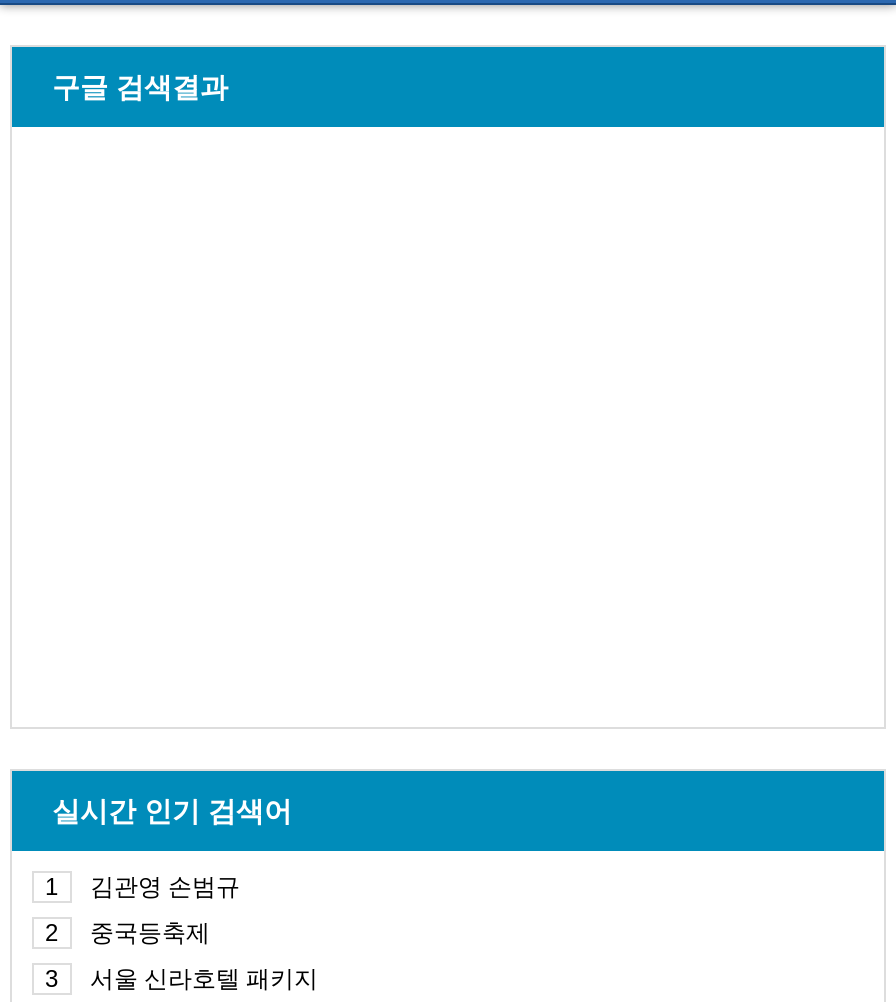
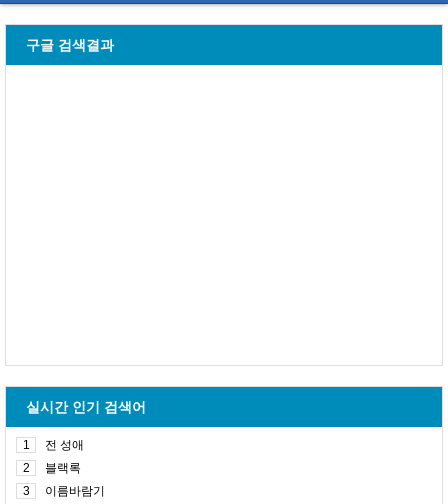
[90,873,240,901] 김관영 손범규 -> [45,438,84,452] 전 성애
[90,919,210,947] 중국등축제 -> [45,461,81,475] 블랙록
[90,965,318,993] 서울 신라호텔 패키지 -> [45,484,105,498] 이름바람기

